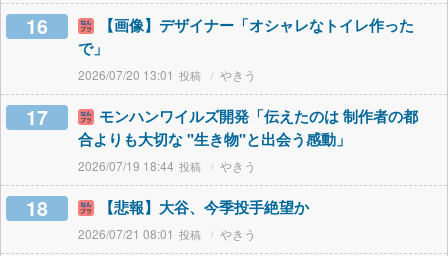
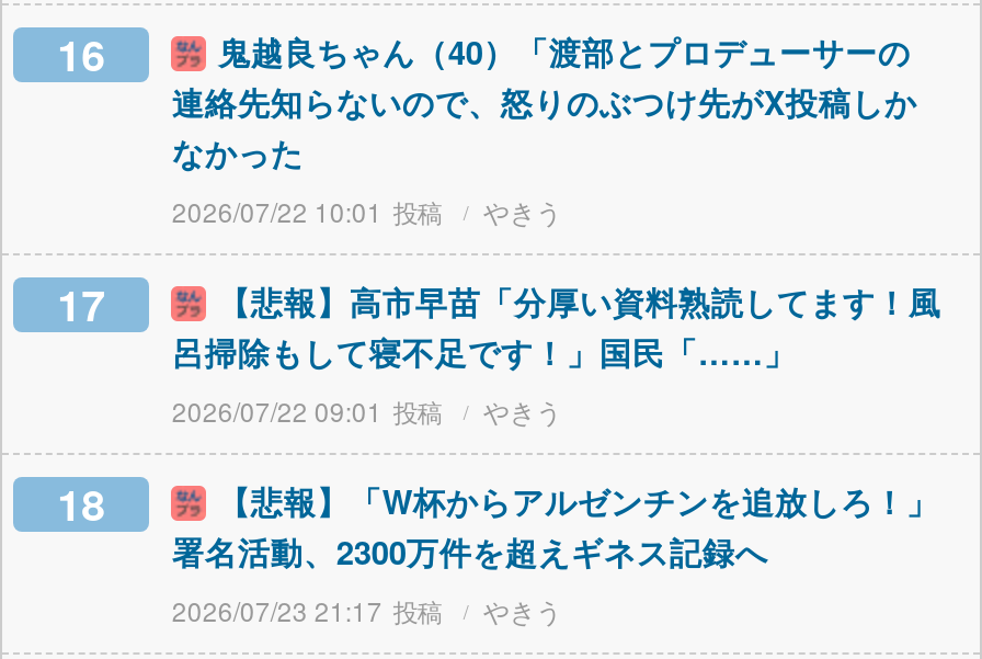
[78,14,414,83] 【画像】デザイナー「オシャレなトイレ作った | で」 | 2026/07/20 13:01 -> [172,27,917,229] 鬼越良ちゃん（40）「渡部とプロデューサーの | 連絡先知らないので、怒りのぶつけ先がX投稿しか | なかった | 2026/07/22 10:01
[78,105,418,174] モンハンワイルズ開発「伝えたのは 制作者の都 | 合よりも大切な "生き物"と出会う感動」 | 2026/07/19 18:44 -> [172,277,941,429] 【悲報】高市早苗「分厚い資料熟読してます！風 | 呂掃除もして寝不足です！」国民「……」 | 2026/07/22 09:01
[78,196,309,242] 【悲報】大谷、今季投手絶望か | 2026/07/21 08:01 -> [172,477,939,628] 【悲報】「W杯からアルゼンチンを追放しろ！」 | 署名活動、2300万件を超えギネス記録へ | 2026/07/23 21:17

